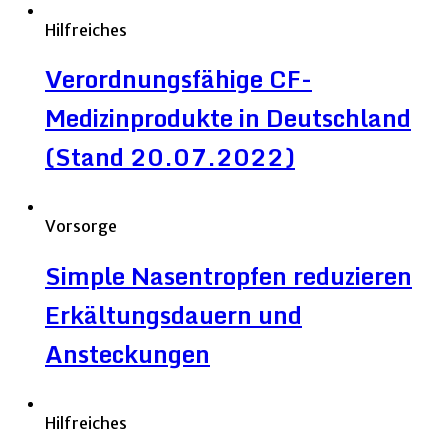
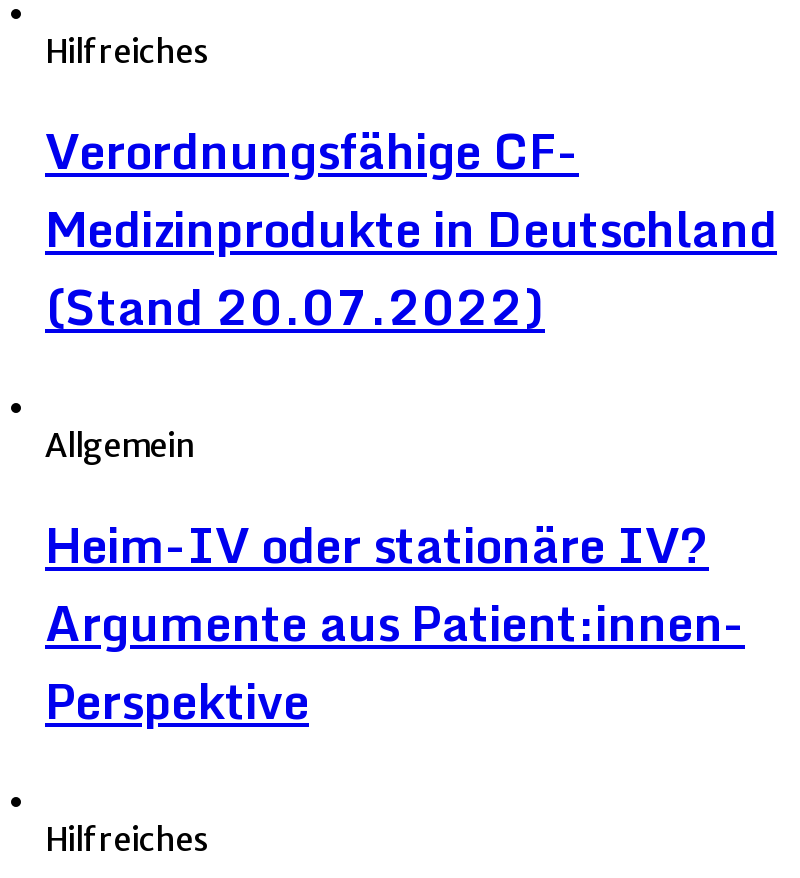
[45,216,117,236] Vorsorge -> [45,426,193,466] Allgemein
[45,256,412,373] Simple Nasentropfen reduzieren | Erkältungsdauern und | Ansteckungen -> [45,505,745,739] Heim-IV oder stationäre IV? | Argumente aus Patient:innen- | Perspektive

